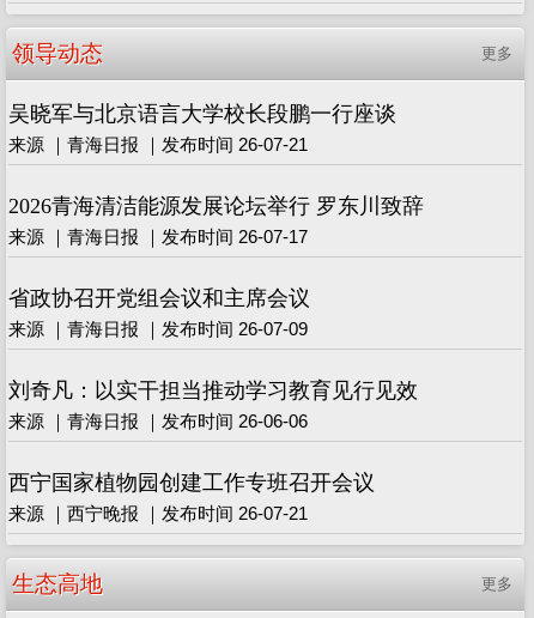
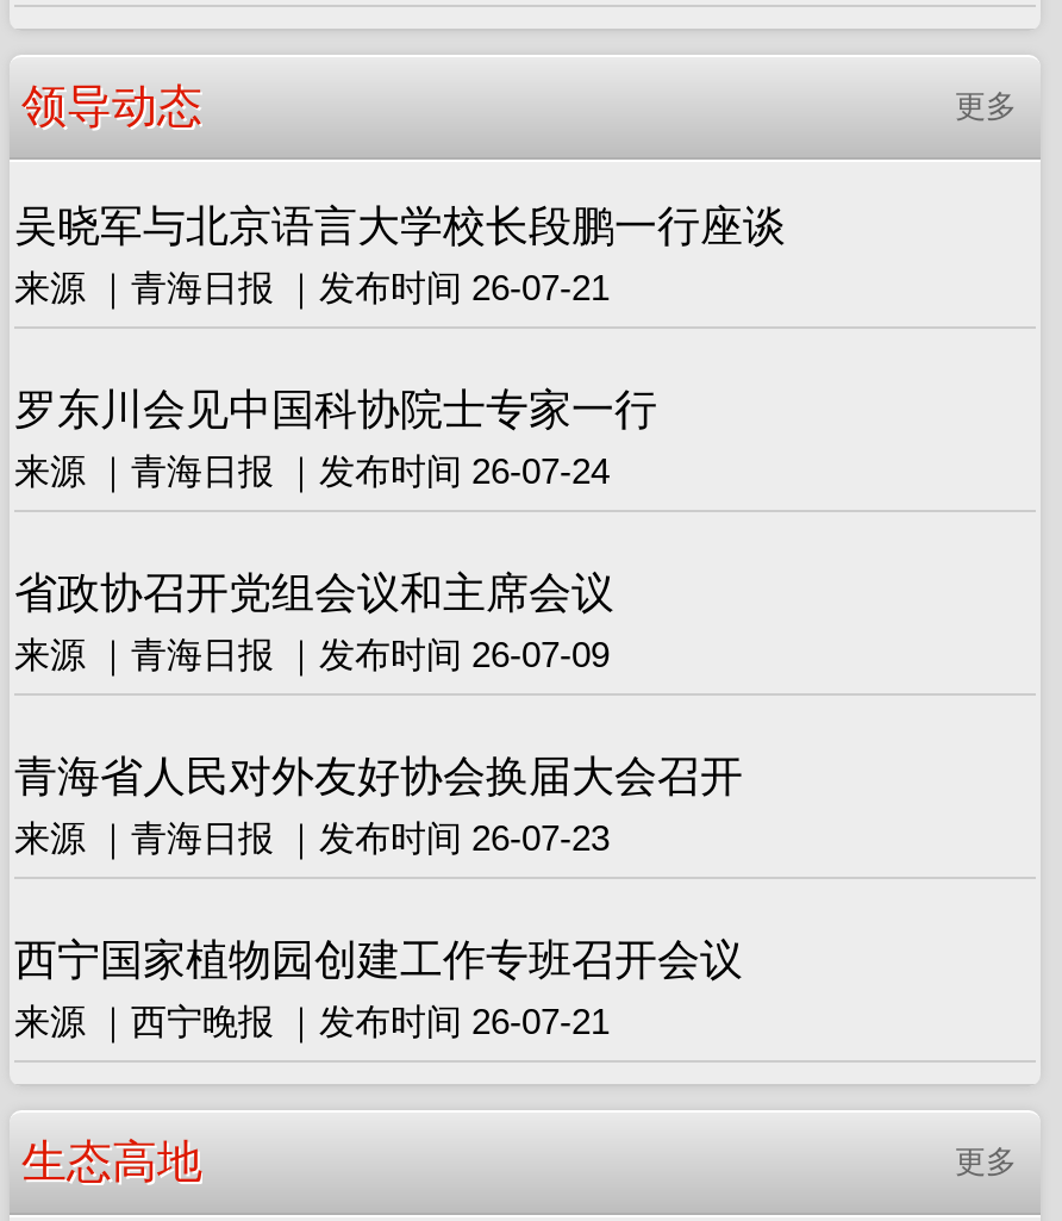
[8,194,424,247] 2026青海清洁能源发展论坛举行 罗东川致辞 | 来源 ｜青海日报 ｜发布时间 26-07-17 -> [14,386,657,491] 罗东川会见中国科协院士专家一行 | 来源 ｜青海日报 ｜发布时间 26-07-24
[8,378,418,431] 刘奇凡：以实干担当推动学习教育见行见效 | 来源 ｜青海日报 ｜发布时间 26-06-06 -> [14,753,743,857] 青海省人民对外友好协会换届大会召开 | 来源 ｜青海日报 ｜发布时间 26-07-23

